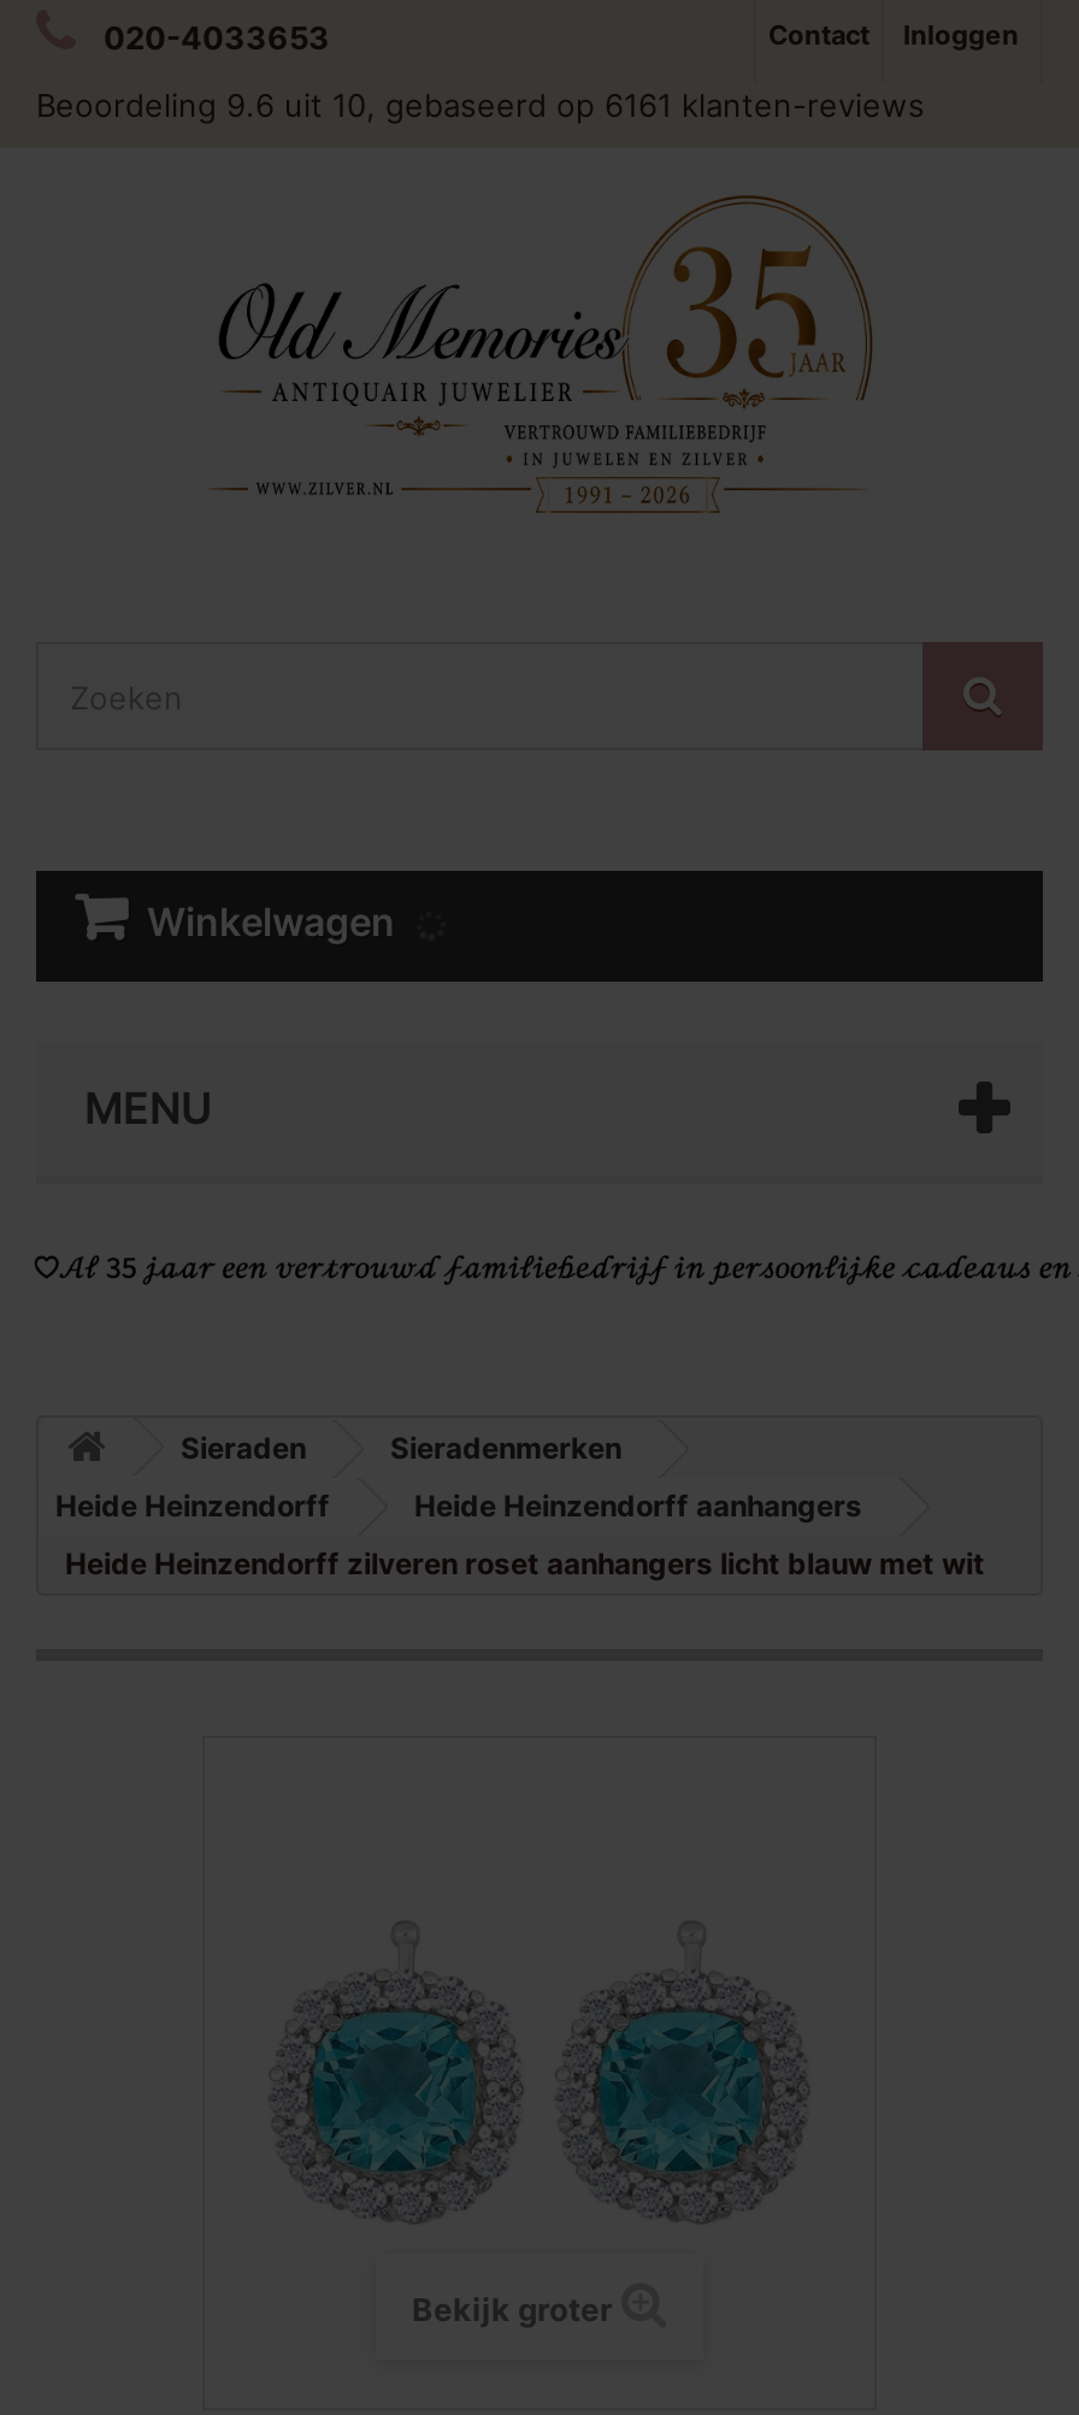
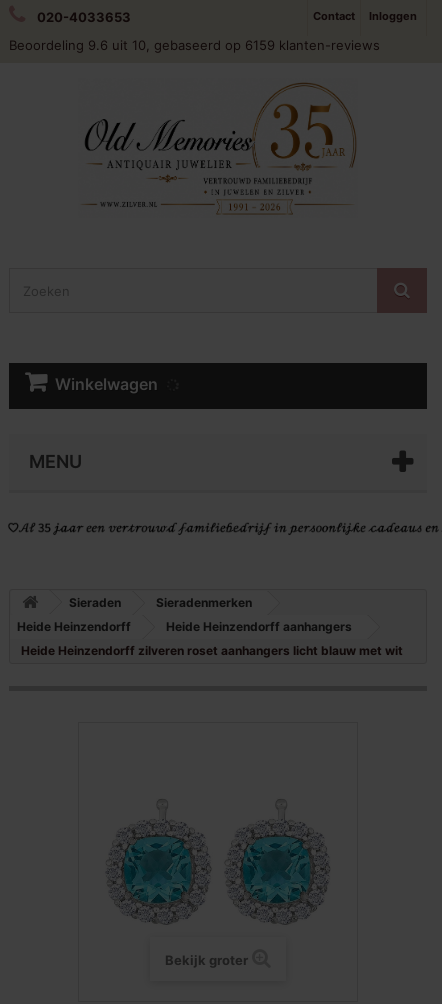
[36,86,925,124] Beoordeling 9.6 uit 10, gebaseerd op 6161 klanten-reviews -> [9,37,380,53] Beoordeling 9.6 uit 10, gebaseerd op 6159 klanten-reviews

